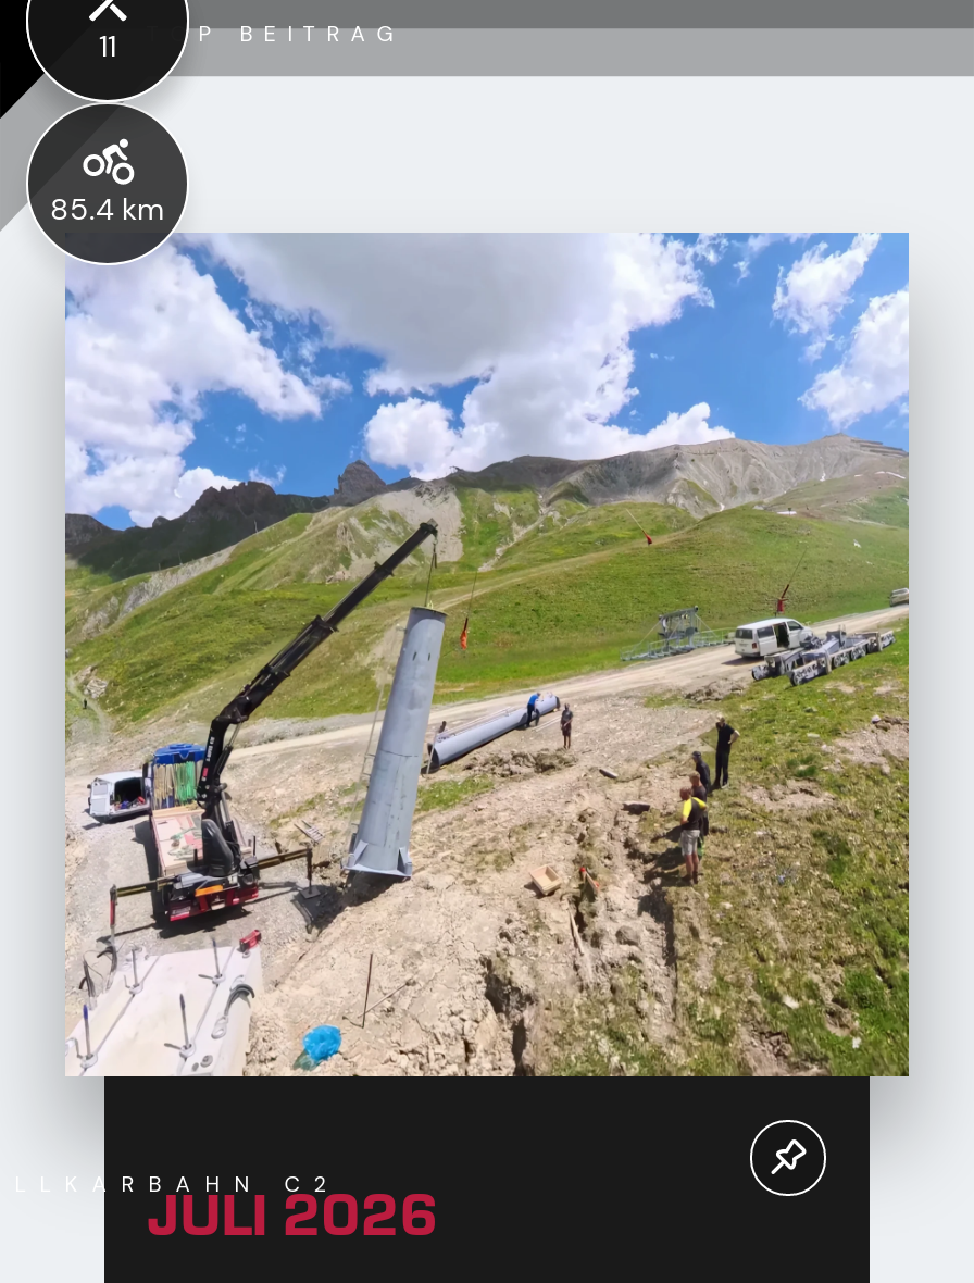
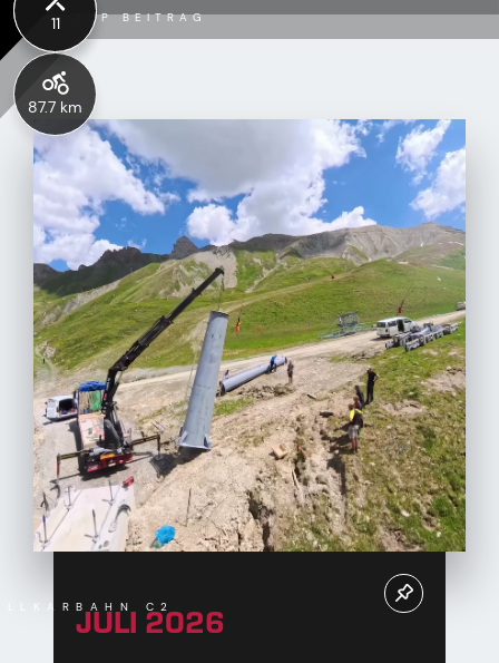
[50,189,165,228] 85.4 km -> [28,97,82,117] 87.7 km

